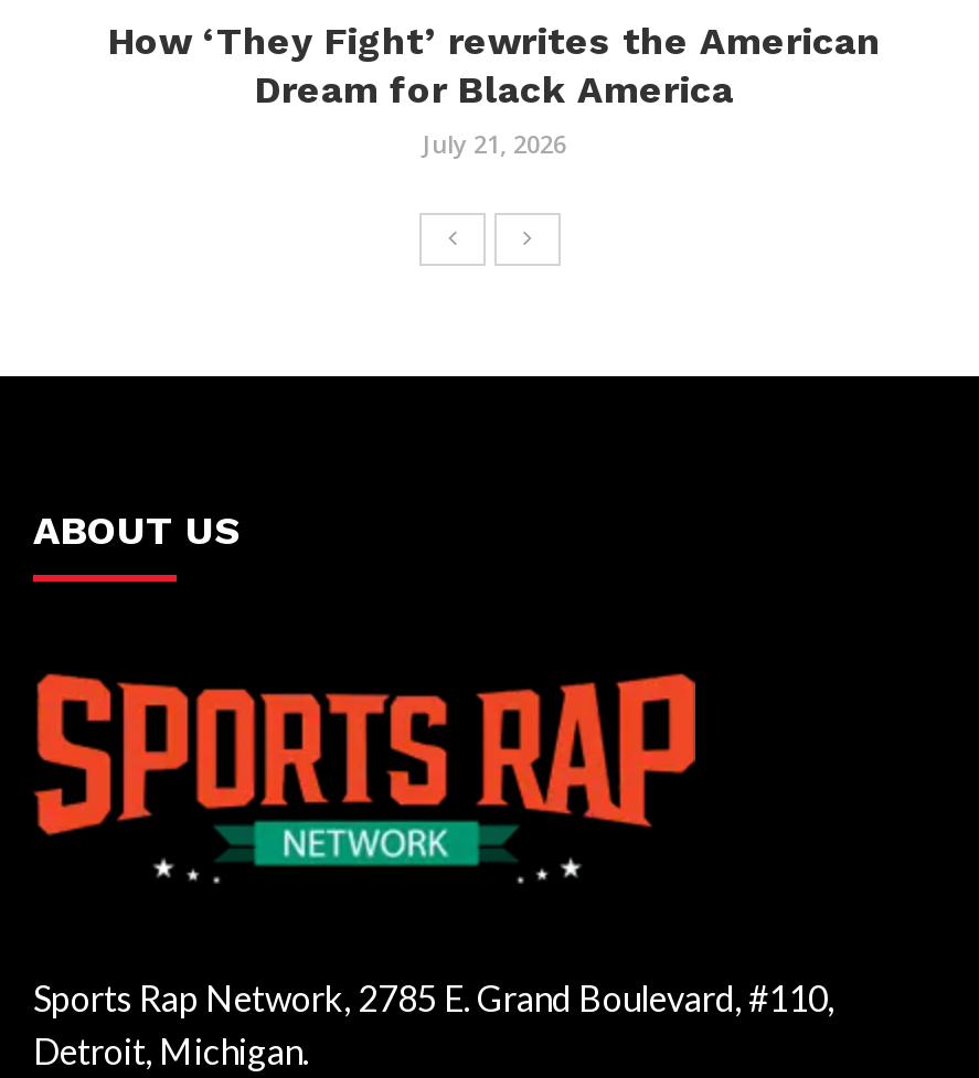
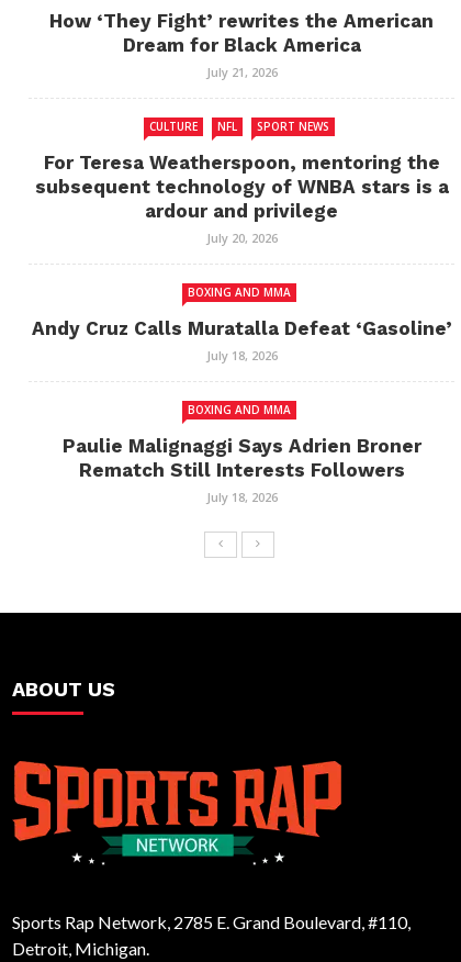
none -> [31,119,452,505] CULTURE | NFL | SPORT NEWS | For Teresa Weatherspoon, mentoring the | subsequent technology of WNBA stars is a | ardour and privilege | July 20, 2026 | BOXING AND MMA | Andy Cruz Calls Muratalla Defeat ‘Gasoline’ | July 18, 2026 | BOXING AND MMA | Paulie Malignaggi Says Adrien Broner | Rematch Still Interests Followers | July 18, 2026

